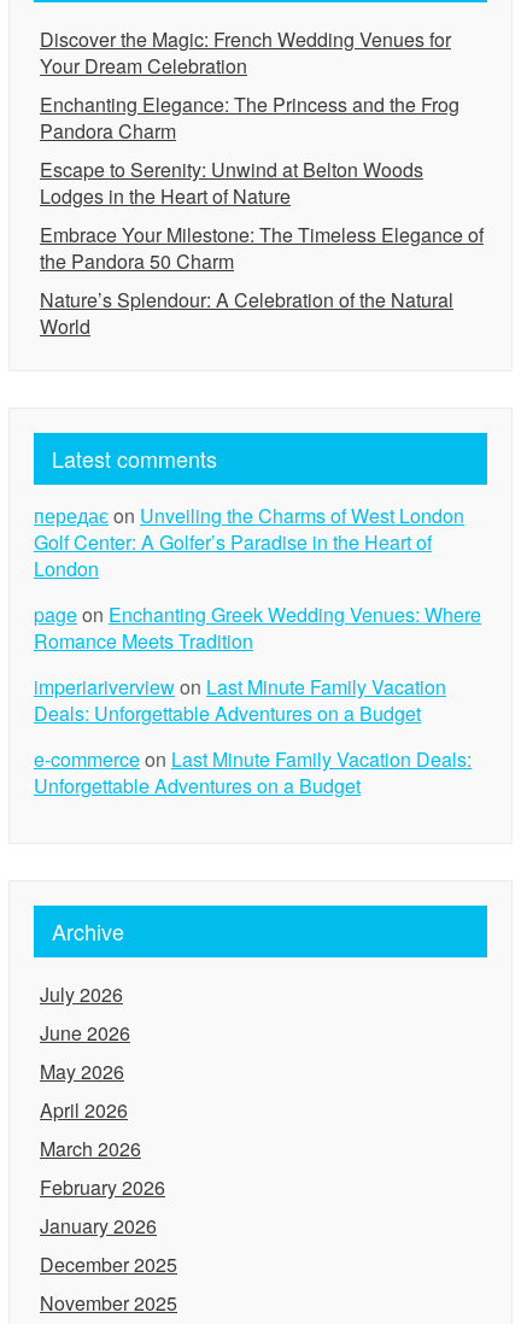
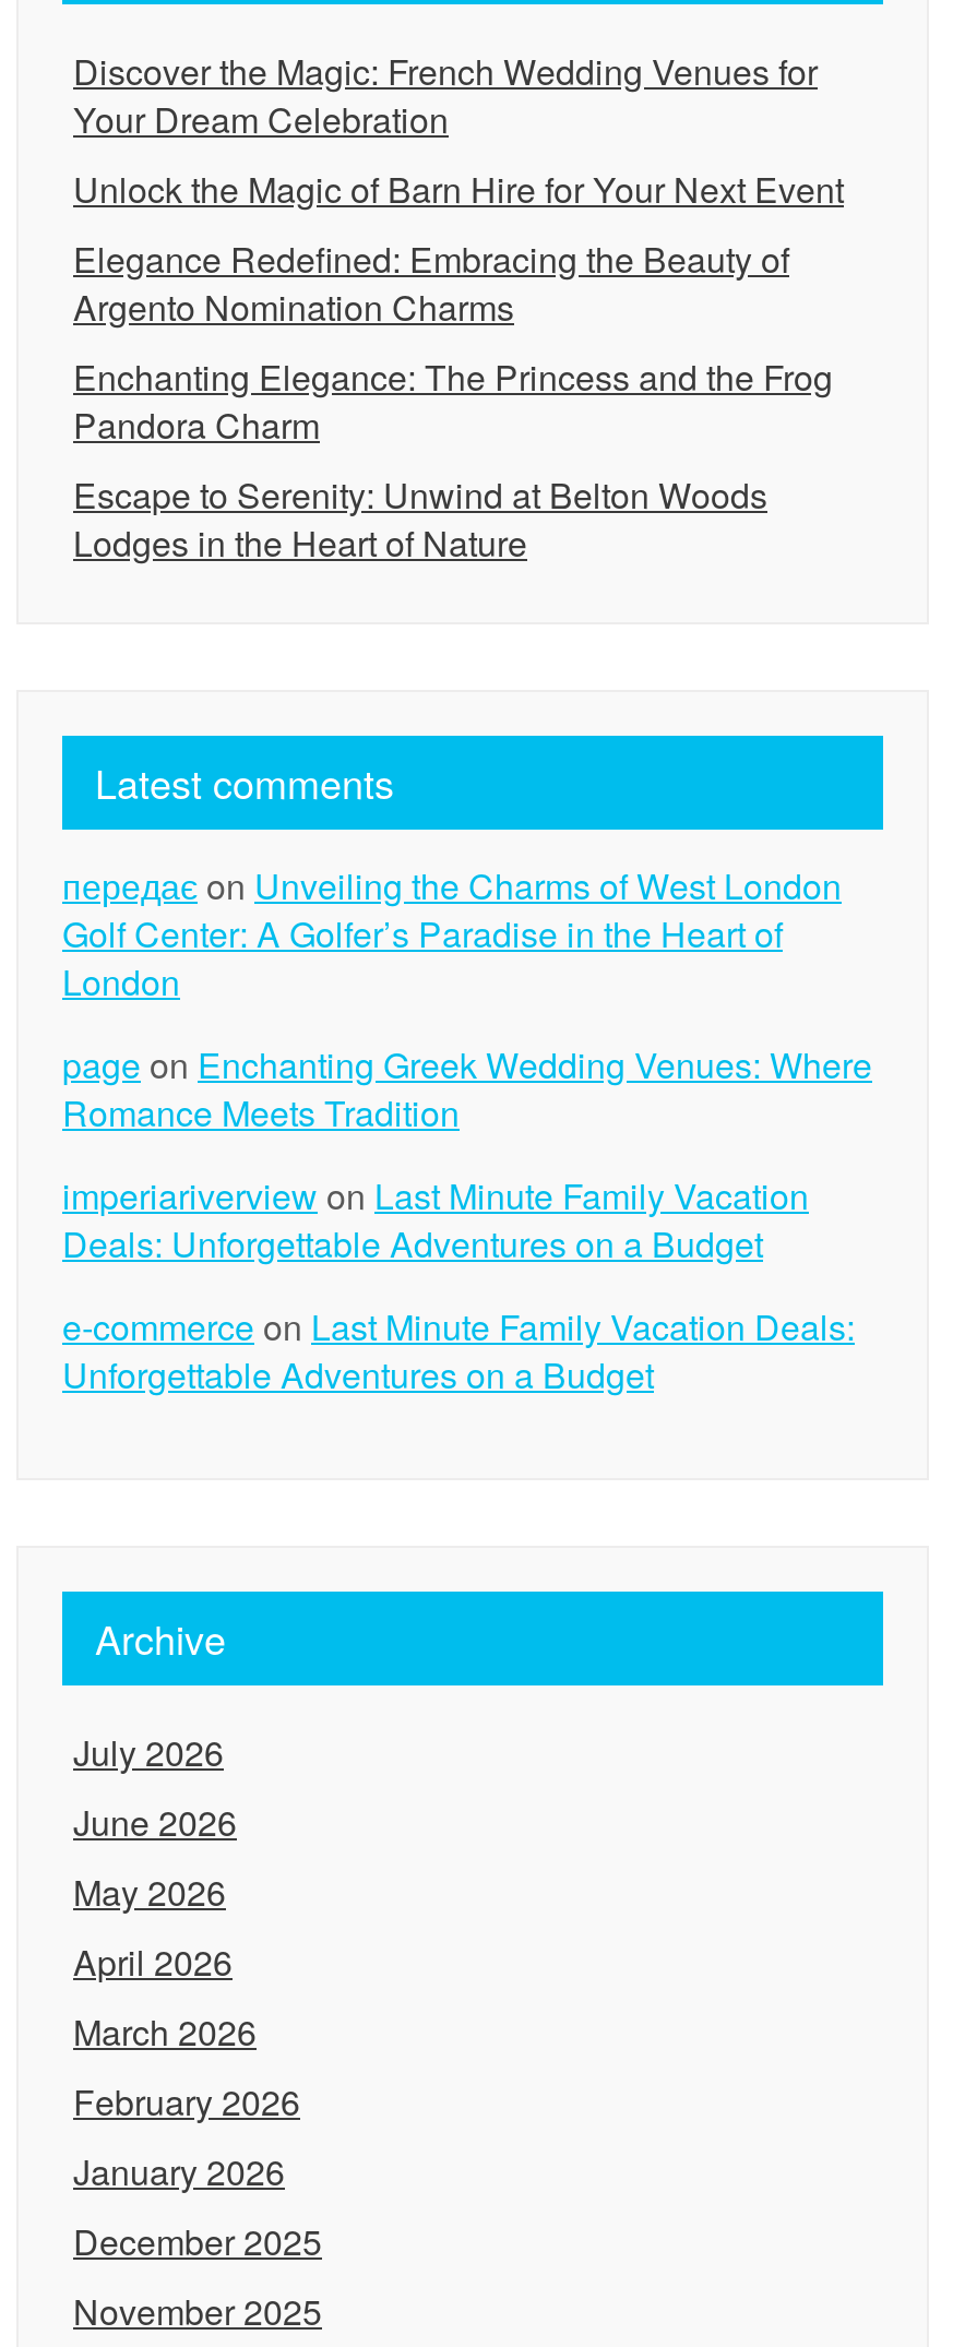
none -> [73,164,844,332] Unlock the Magic of Barn Hire for Your Next Event | Elegance Redefined: Embracing the Beauty of | Argento Nomination Charms
moved [40,90,459,210] -> [73,352,833,568]: Enchanting Elegance: The Princess and the Frog | Pandora Charm | Escape to Serenity: Unwind at Belton Woods | Lodges in the Heart of Nature
[40,221,484,340] Embrace Your Milestone: The Timeless Elegance of | the Pandora 50 Charm | Nature’s Splendour: A Celebration of the Natural | World -> none

